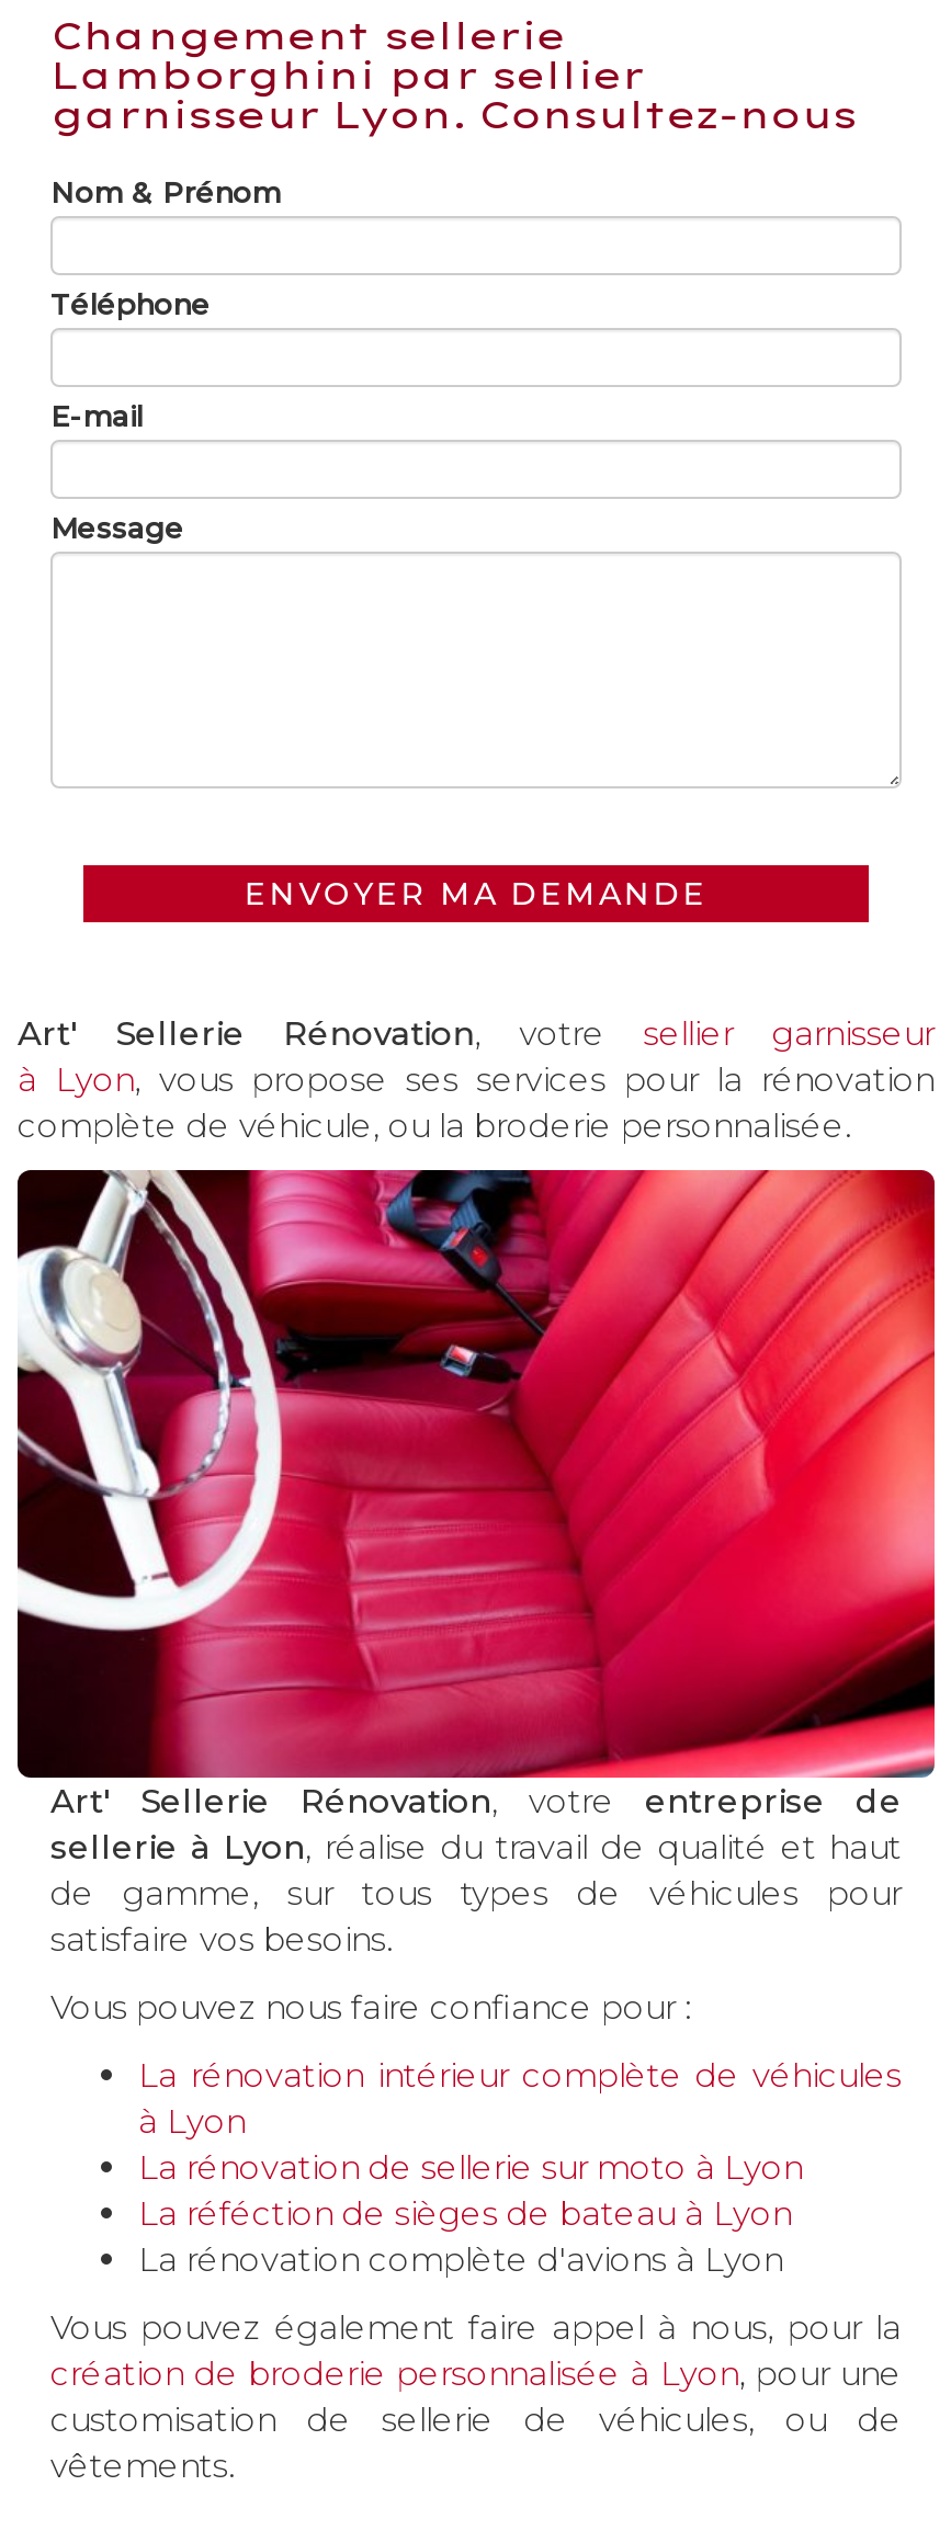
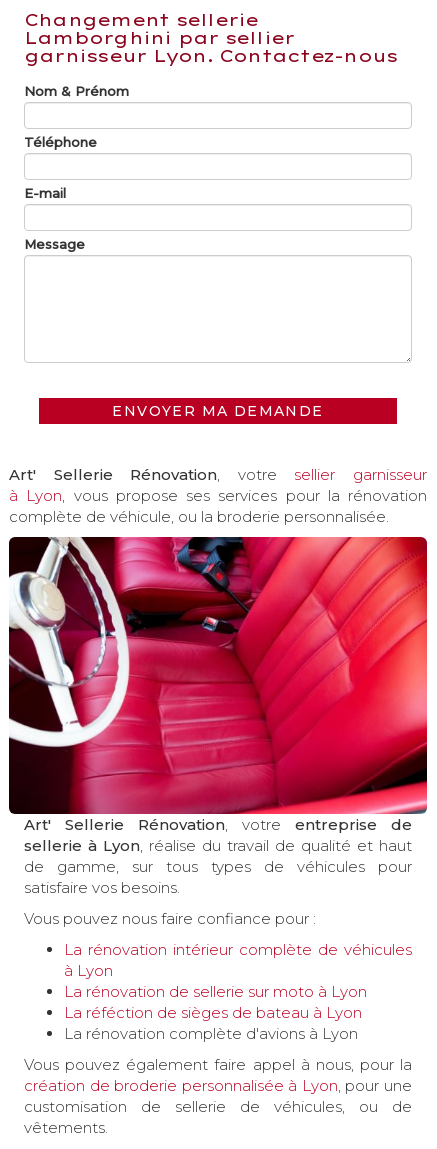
[50,91,856,137] garnisseur Lyon. Consultez-nous -> [24,45,397,66] garnisseur Lyon. Contactez-nous

